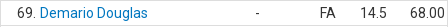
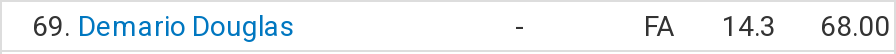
[320,5,445,21] FA 14.5 68.00 -> [644,10,890,42] FA 14.3 68.00

